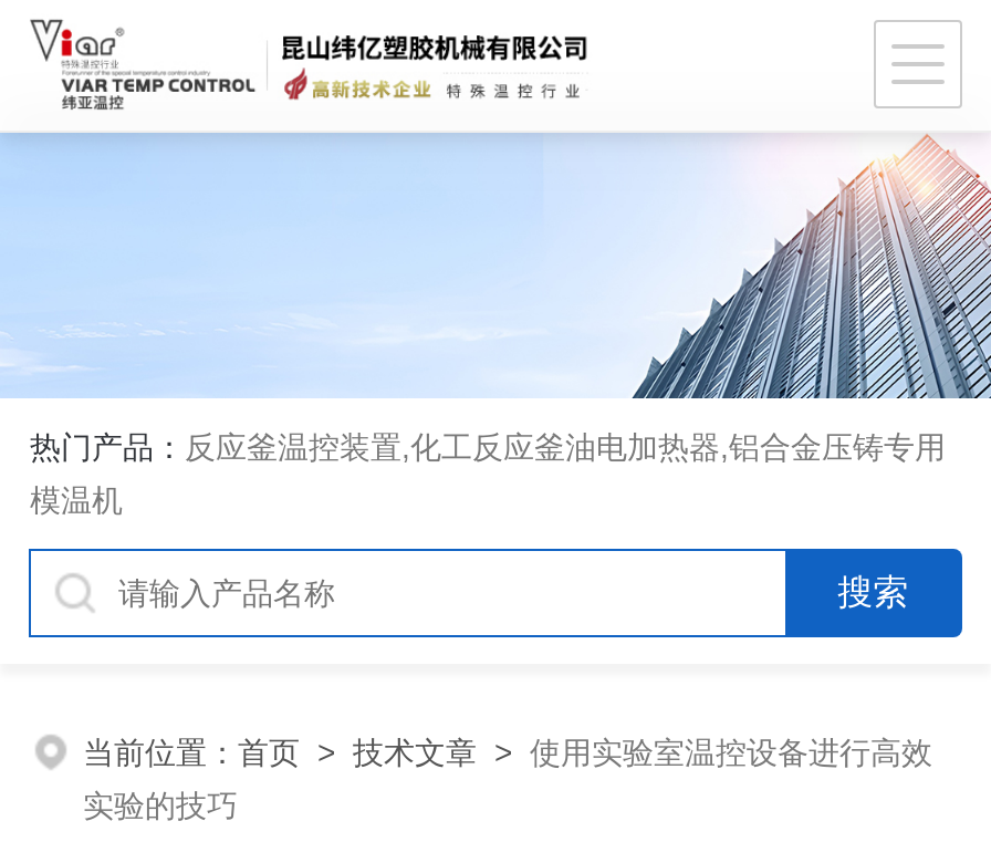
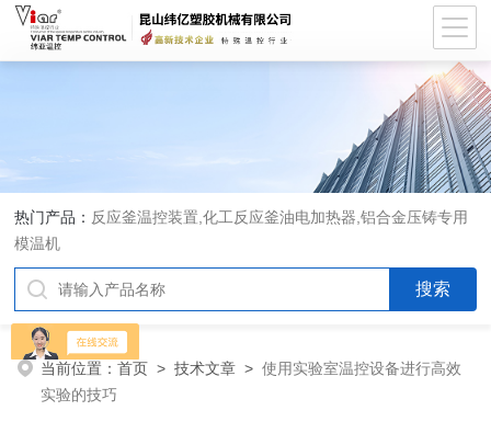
none -> [10,322,140,361] [image]

